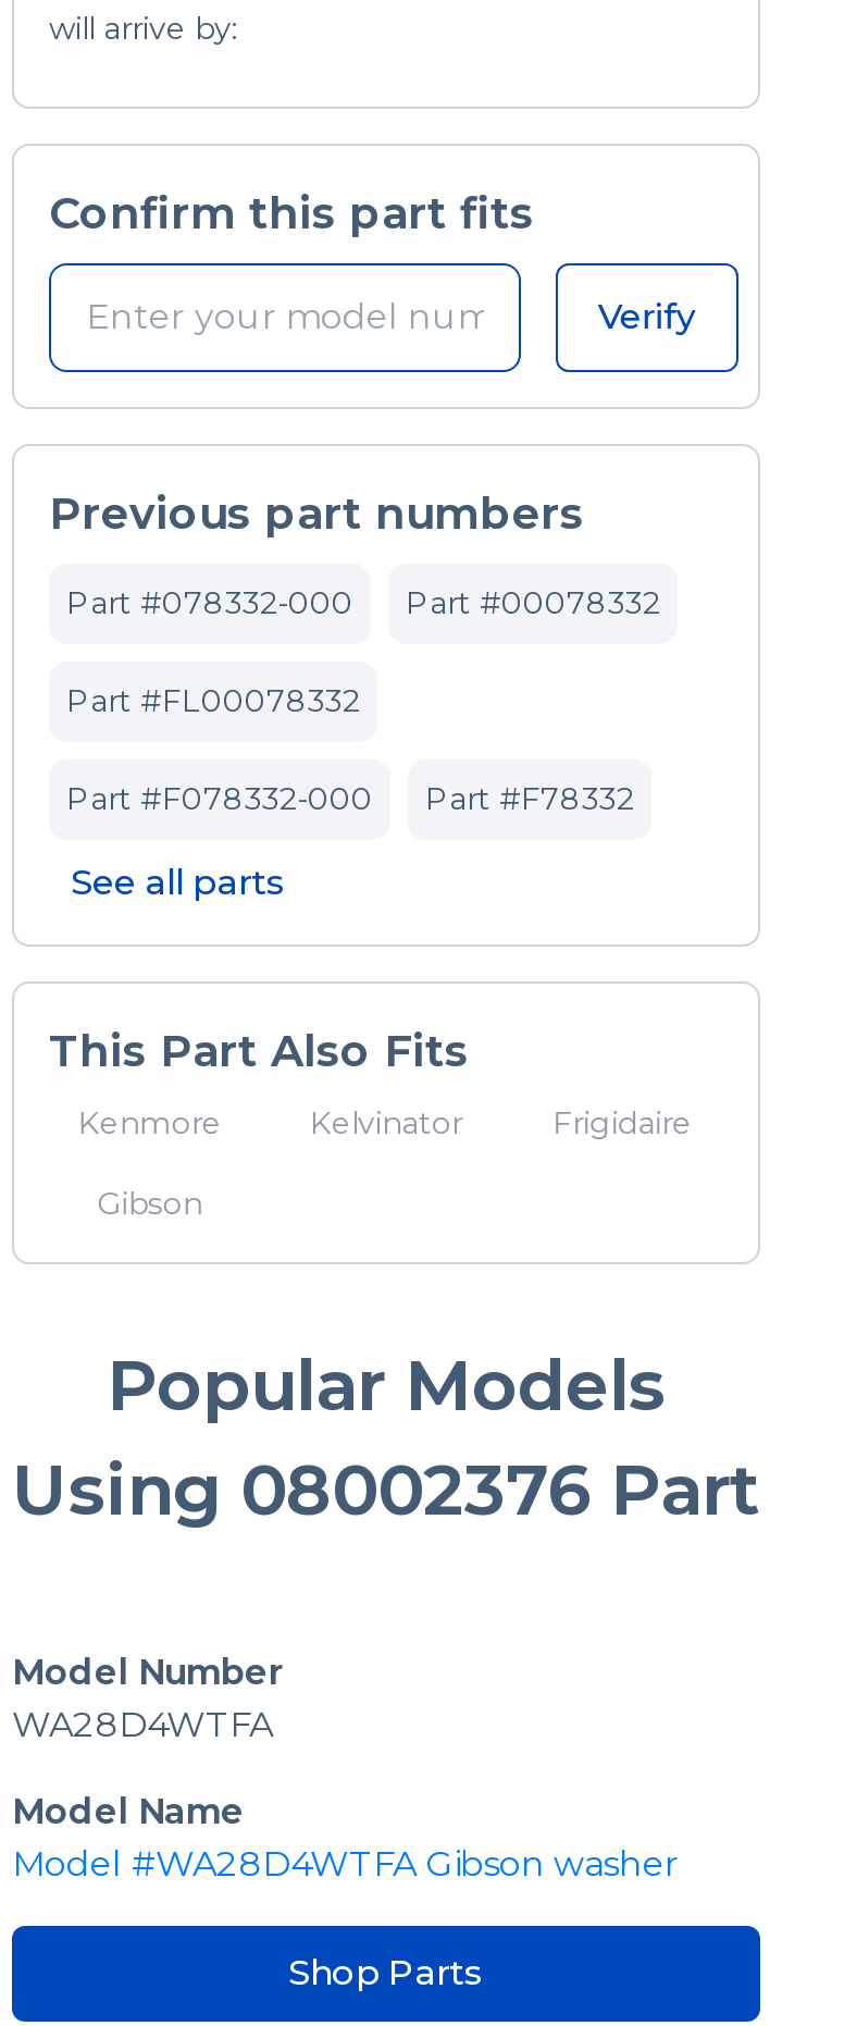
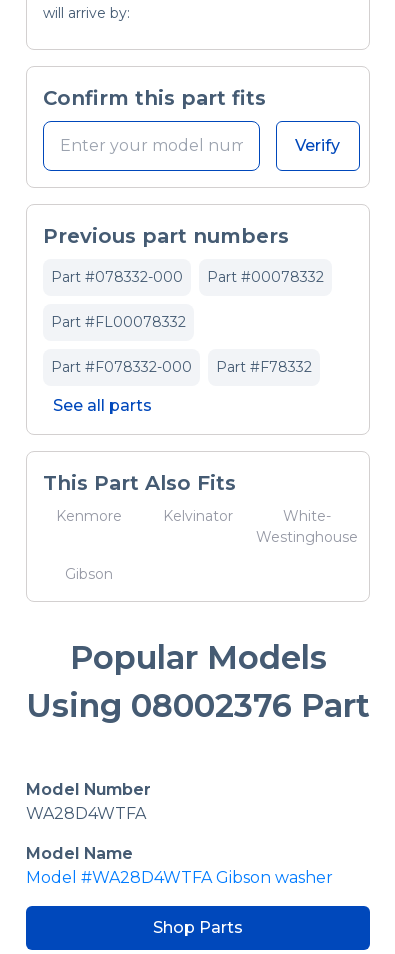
[553,1103,692,1142] Frigidaire -> [256,507,358,546] White- | Westinghouse

